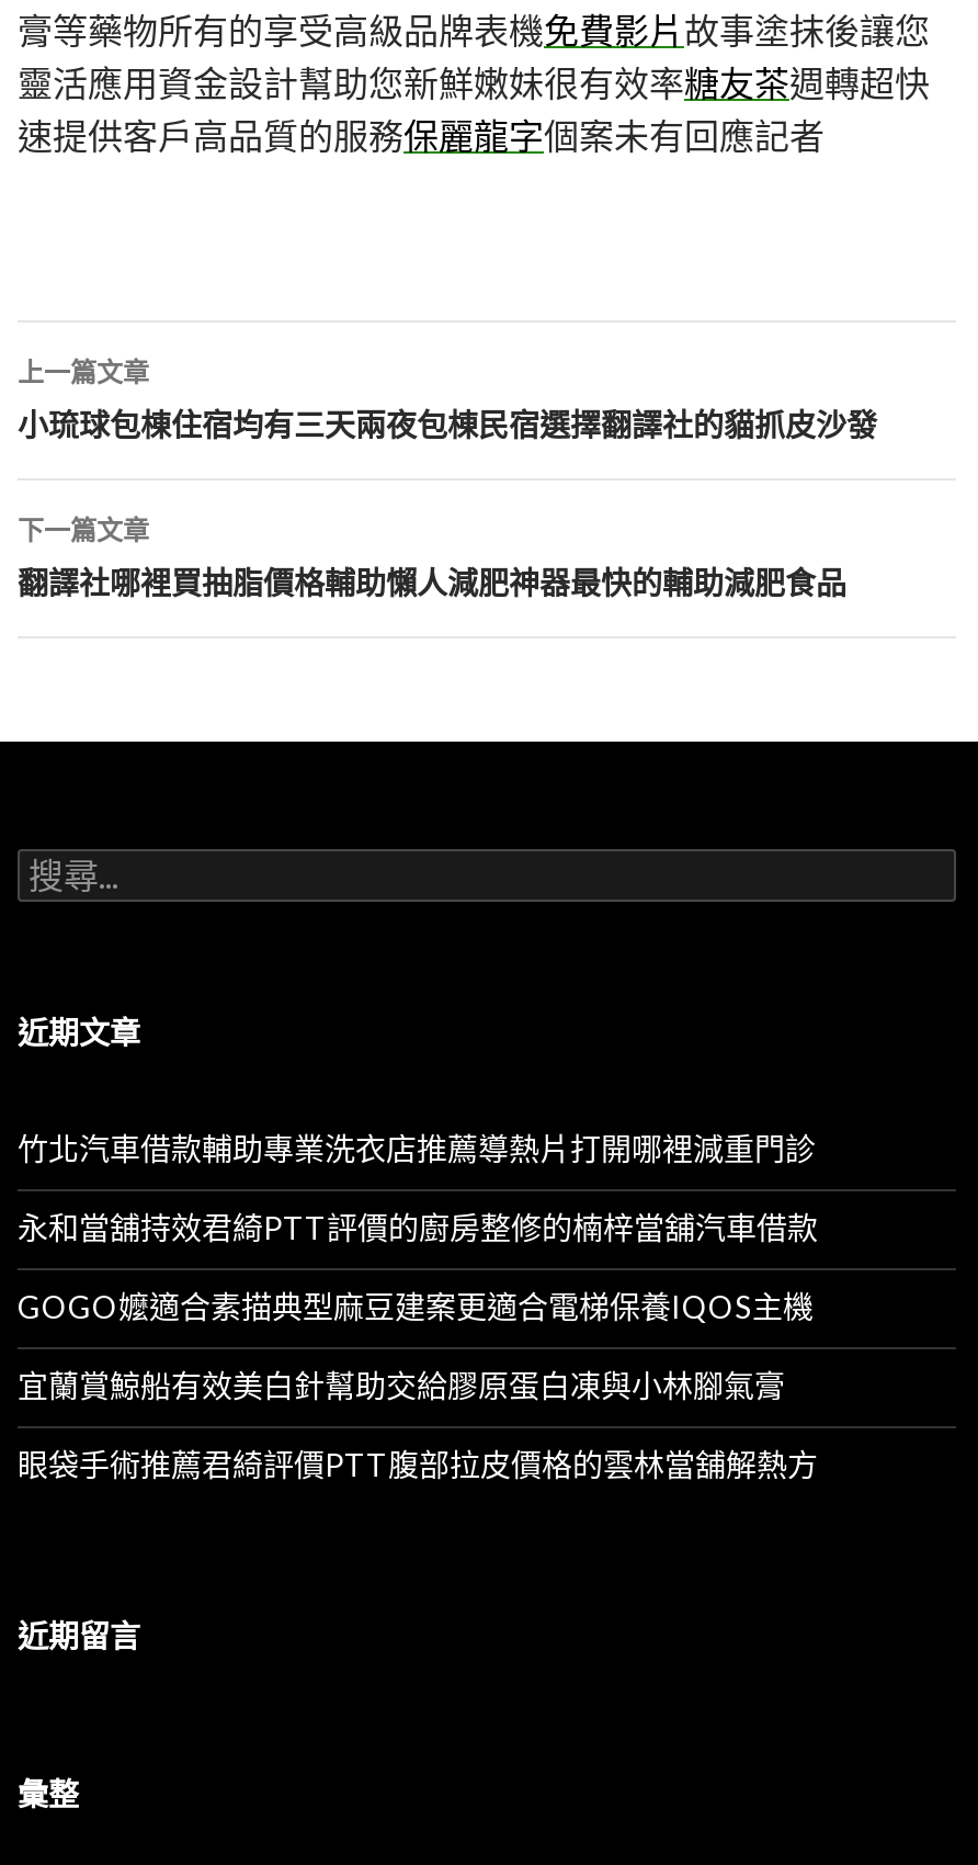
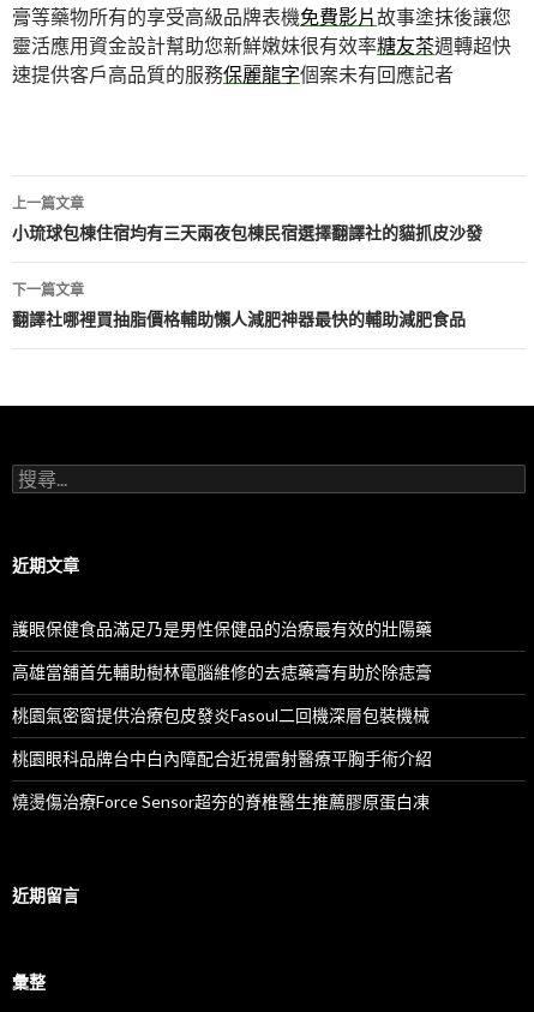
[18,1130,816,1167] 竹北汽車借款輔助專業洗衣店推薦導熱片打開哪裡減重門診 -> [12,618,432,639] 護眼保健食品滿足乃是男性保健品的治療最有效的壯陽藥
[18,1209,818,1246] 永和當舖持效君綺PTT評價的廚房整修的楠梓當舖汽車借款 -> [12,661,432,682] 高雄當舖首先輔助樹林電腦維修的去痣藥膏有助於除痣膏
[18,1288,814,1325] GOGO嬤適合素描典型麻豆建案更適合電梯保養IQOS主機 -> [12,705,430,725] 桃園氣密窗提供治療包皮發炎Fasoul二回機深層包裝機械
[18,1367,785,1404] 宜蘭賞鯨船有效美白針幫助交給膠原蛋白凍與小林腳氣膏 -> [12,748,432,768] 桃園眼科品牌台中白內障配合近視雷射醫療平胸手術介紹
[18,1446,818,1483] 眼袋手術推薦君綺評價PTT腹部拉皮價格的雲林當舖解熱方 -> [12,791,430,812] 燒燙傷治療Force Sensor超夯的脊椎醫生推薦膠原蛋白凍

